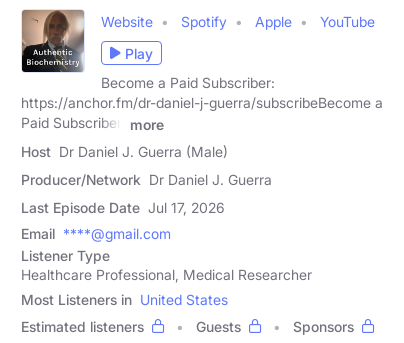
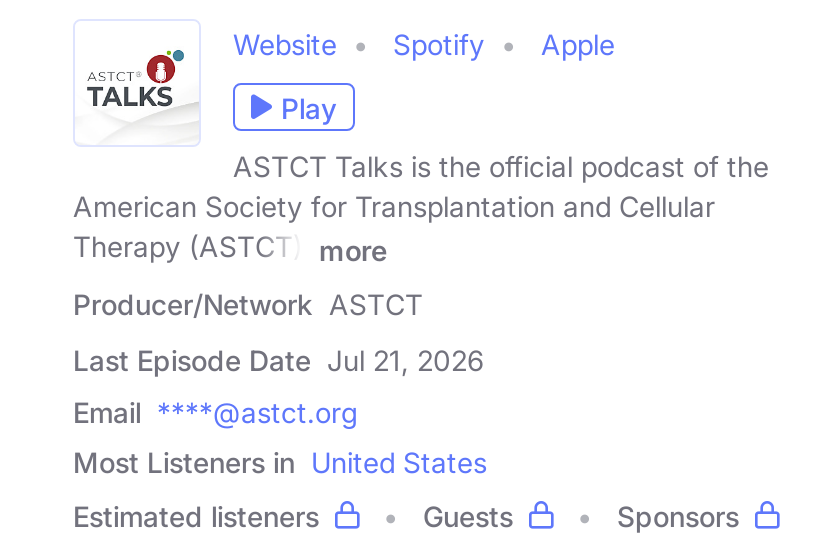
[21,9,383,283] [image] | Become a Paid Subscriber: | https://anchor.fm/dr-daniel-j-guerra/subscribeBecome a | Paid Subscriber: more | Host Dr Daniel J. Guerra (Male) | Producer/Network Dr Daniel J. Guerra | Last Episode Date Jul 17, 2026 | Email ****@gmail.com | Listener Type | Healthcare Professional, Medical Researcher -> [73,21,769,429] [image] | ASTCT Talks is the official podcast of the | American Society for Transplantation and Cellular | Therapy (ASTCT). more | Producer/Network ASTCT | Last Episode Date Jul 21, 2026 | Email ****@astct.org
[320,13,375,30] YouTube -> none

